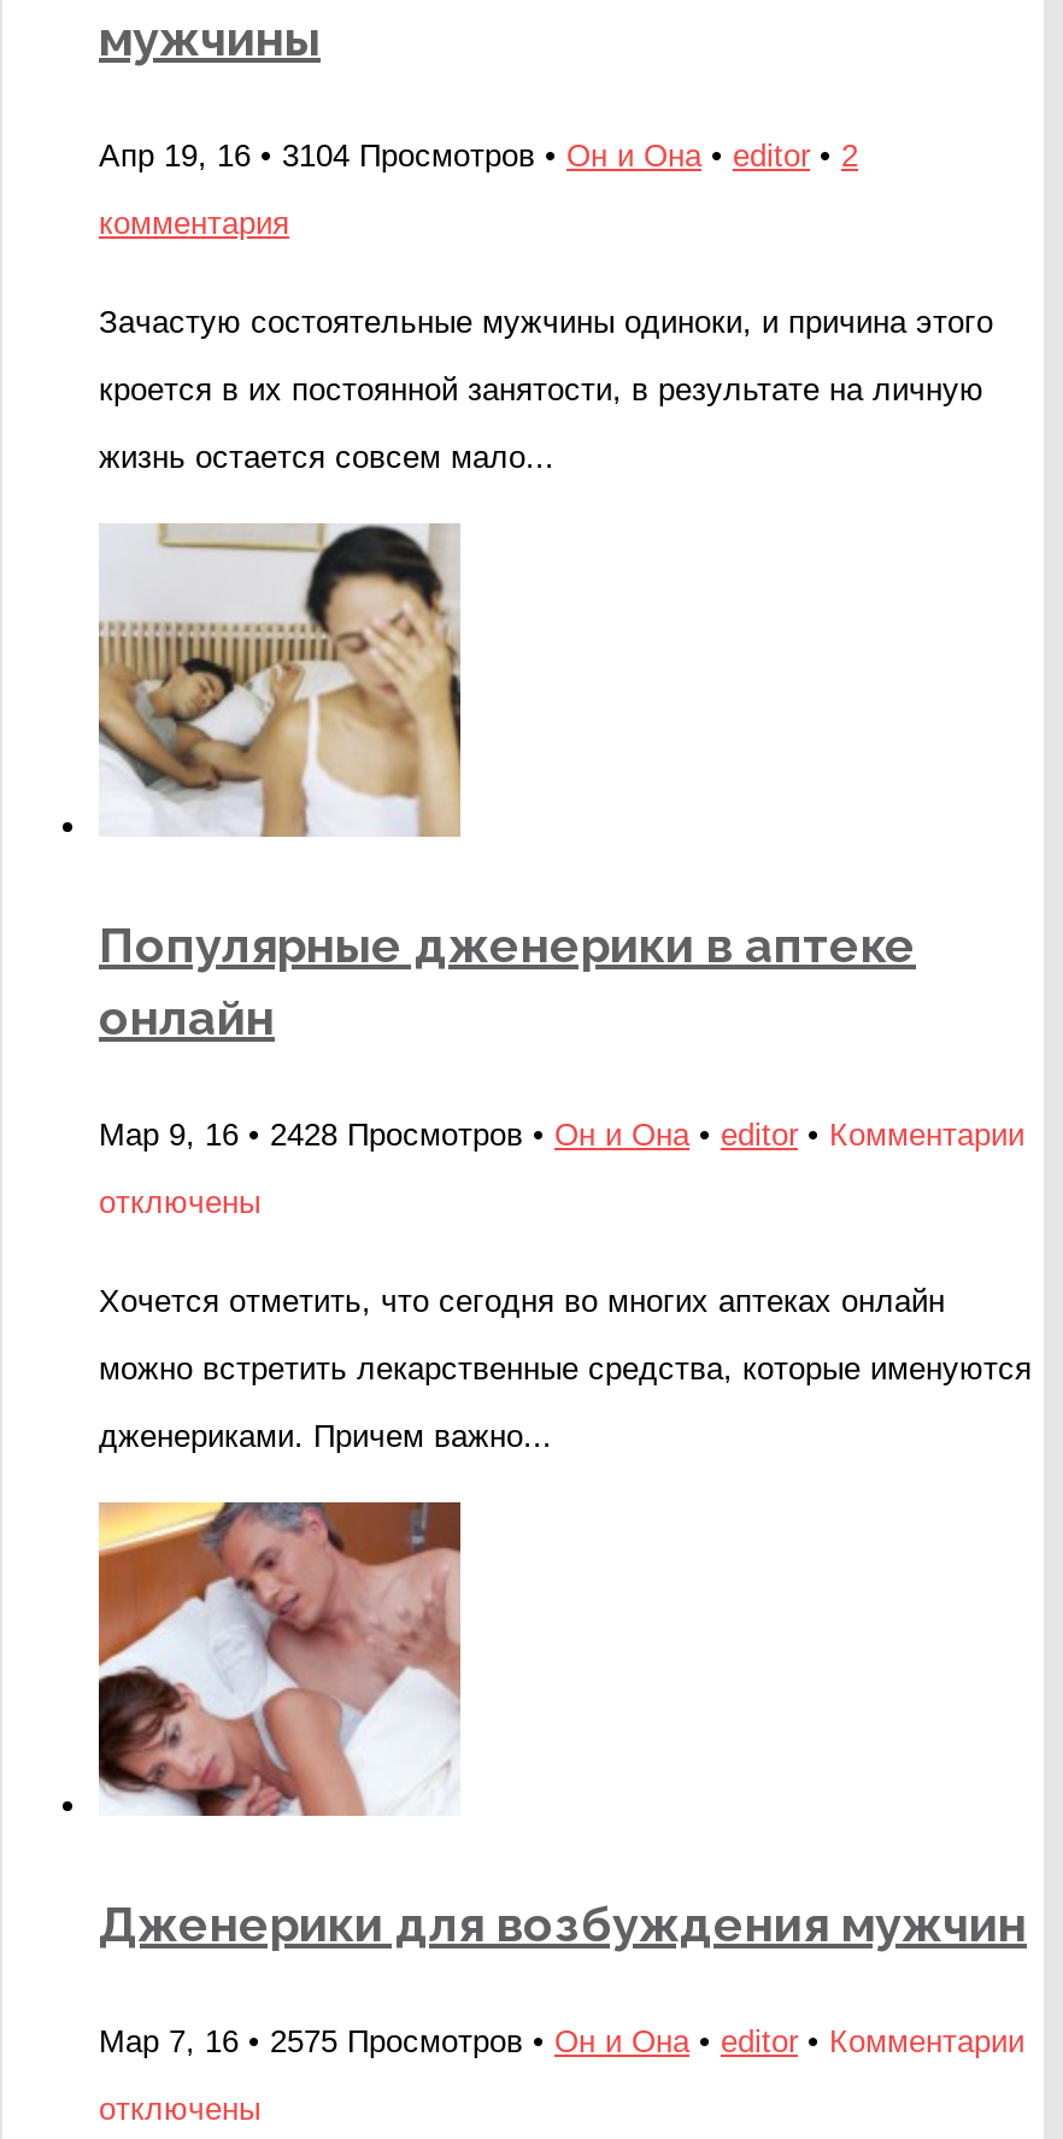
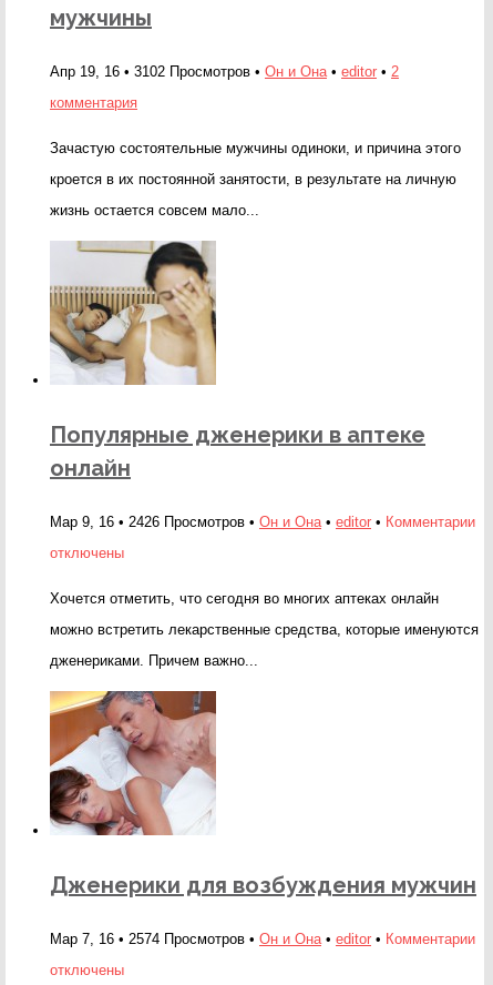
[99,136,858,172] Апр 19, 16 • 3104 Просмотров • Он и Она • editor • 2 -> [50,63,399,79] Апр 19, 16 • 3102 Просмотров • Он и Она • editor • 2
[99,1113,1036,1151] Мар 9, 16 • 2428 Просмотров • Он и Она • editor • Комментарии к -> [50,512,481,530] Мар 9, 16 • 2426 Просмотров • Он и Она • editor • Комментарии к
[99,2020,1036,2058] Мар 7, 16 • 2575 Просмотров • Он и Она • editor • Комментарии к -> [50,929,481,947] Мар 7, 16 • 2574 Просмотров • Он и Она • editor • Комментарии к

